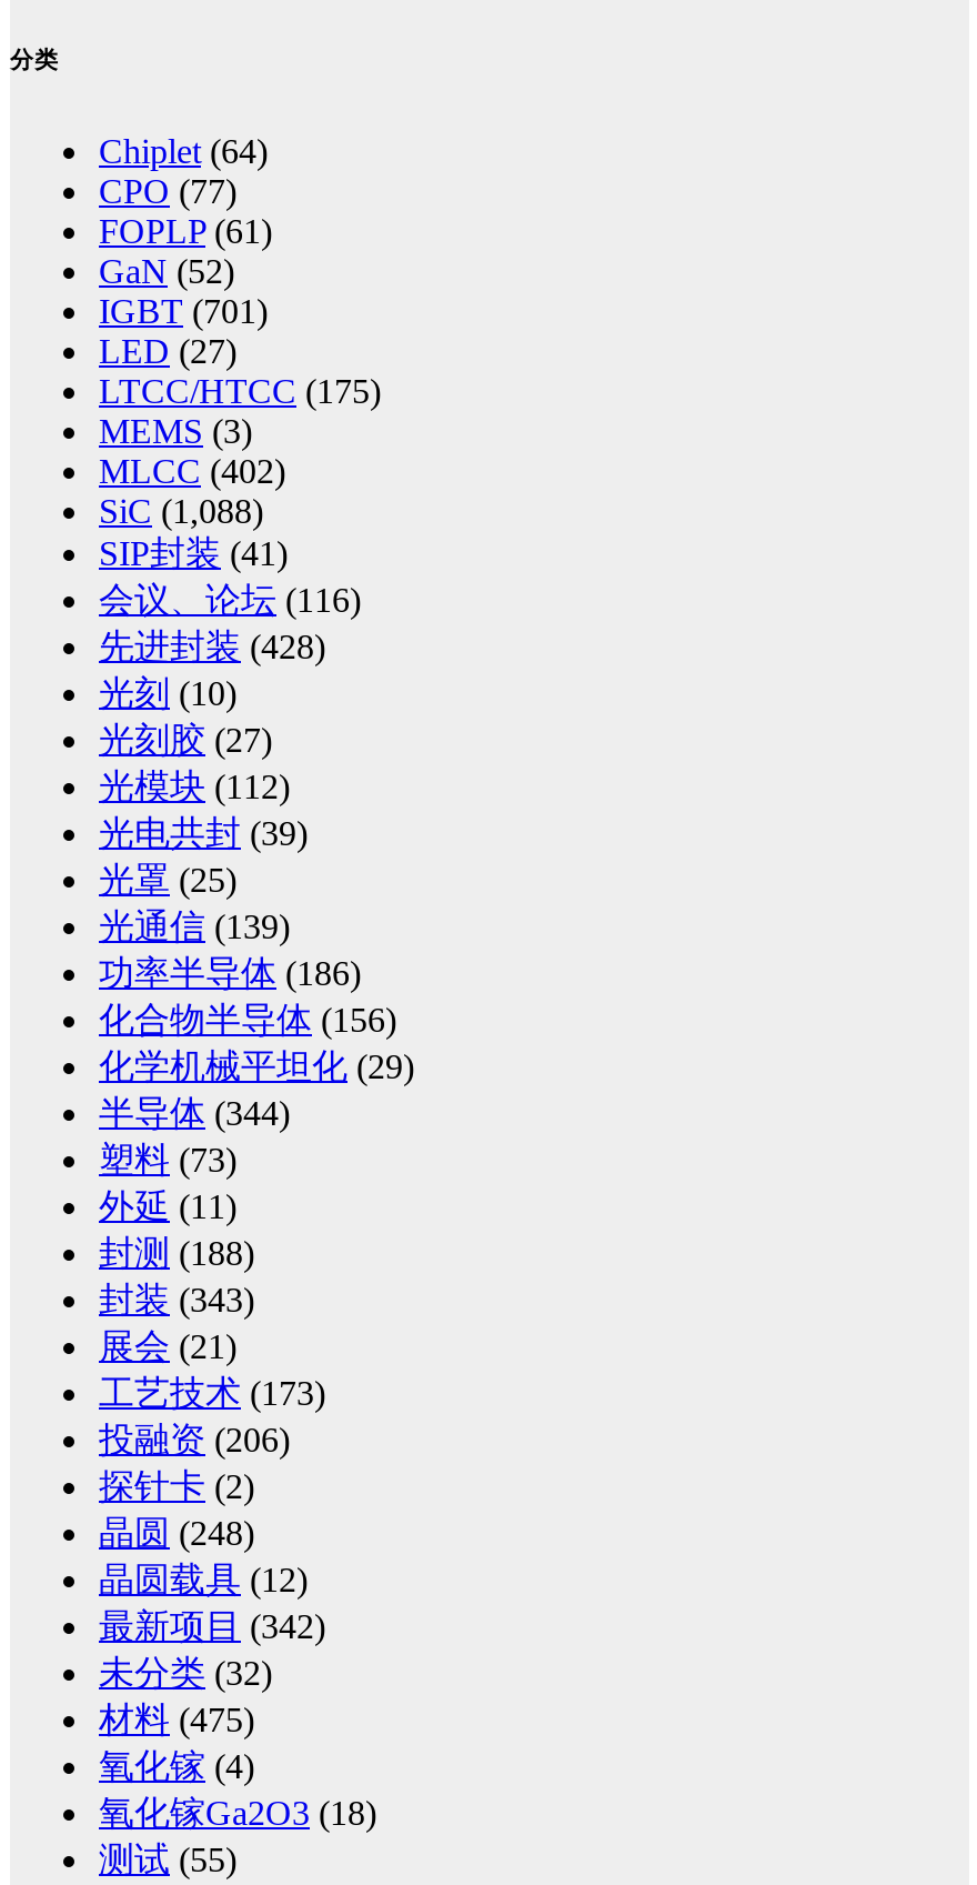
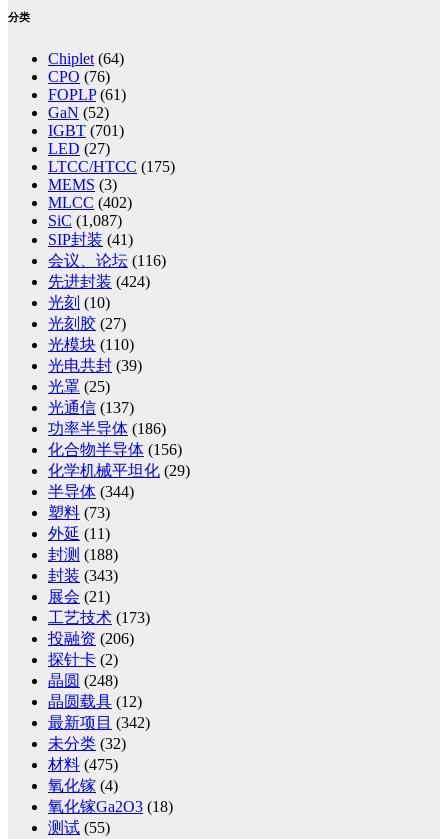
[99,172,236,210] CPO (77) -> [48,68,110,85] CPO (76)
[99,492,263,530] SiC (1,088) -> [48,212,122,229] SiC (1,087)
[99,628,325,666] 先进封装(428) -> [48,273,150,290] 先进封装(424)
[99,768,290,806] 光模块(112) -> [48,336,134,353] 光模块(110)
[99,908,290,945] 光通信(139) -> [48,399,134,416] 光通信(137)

